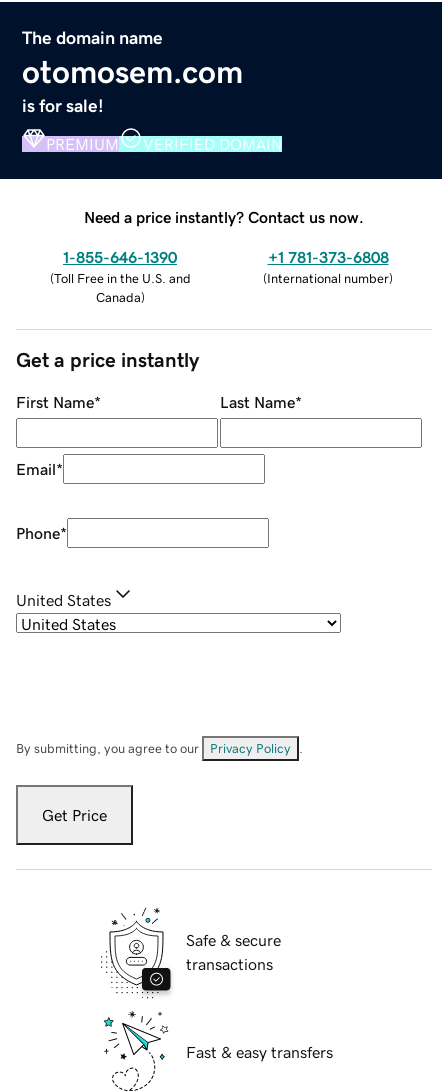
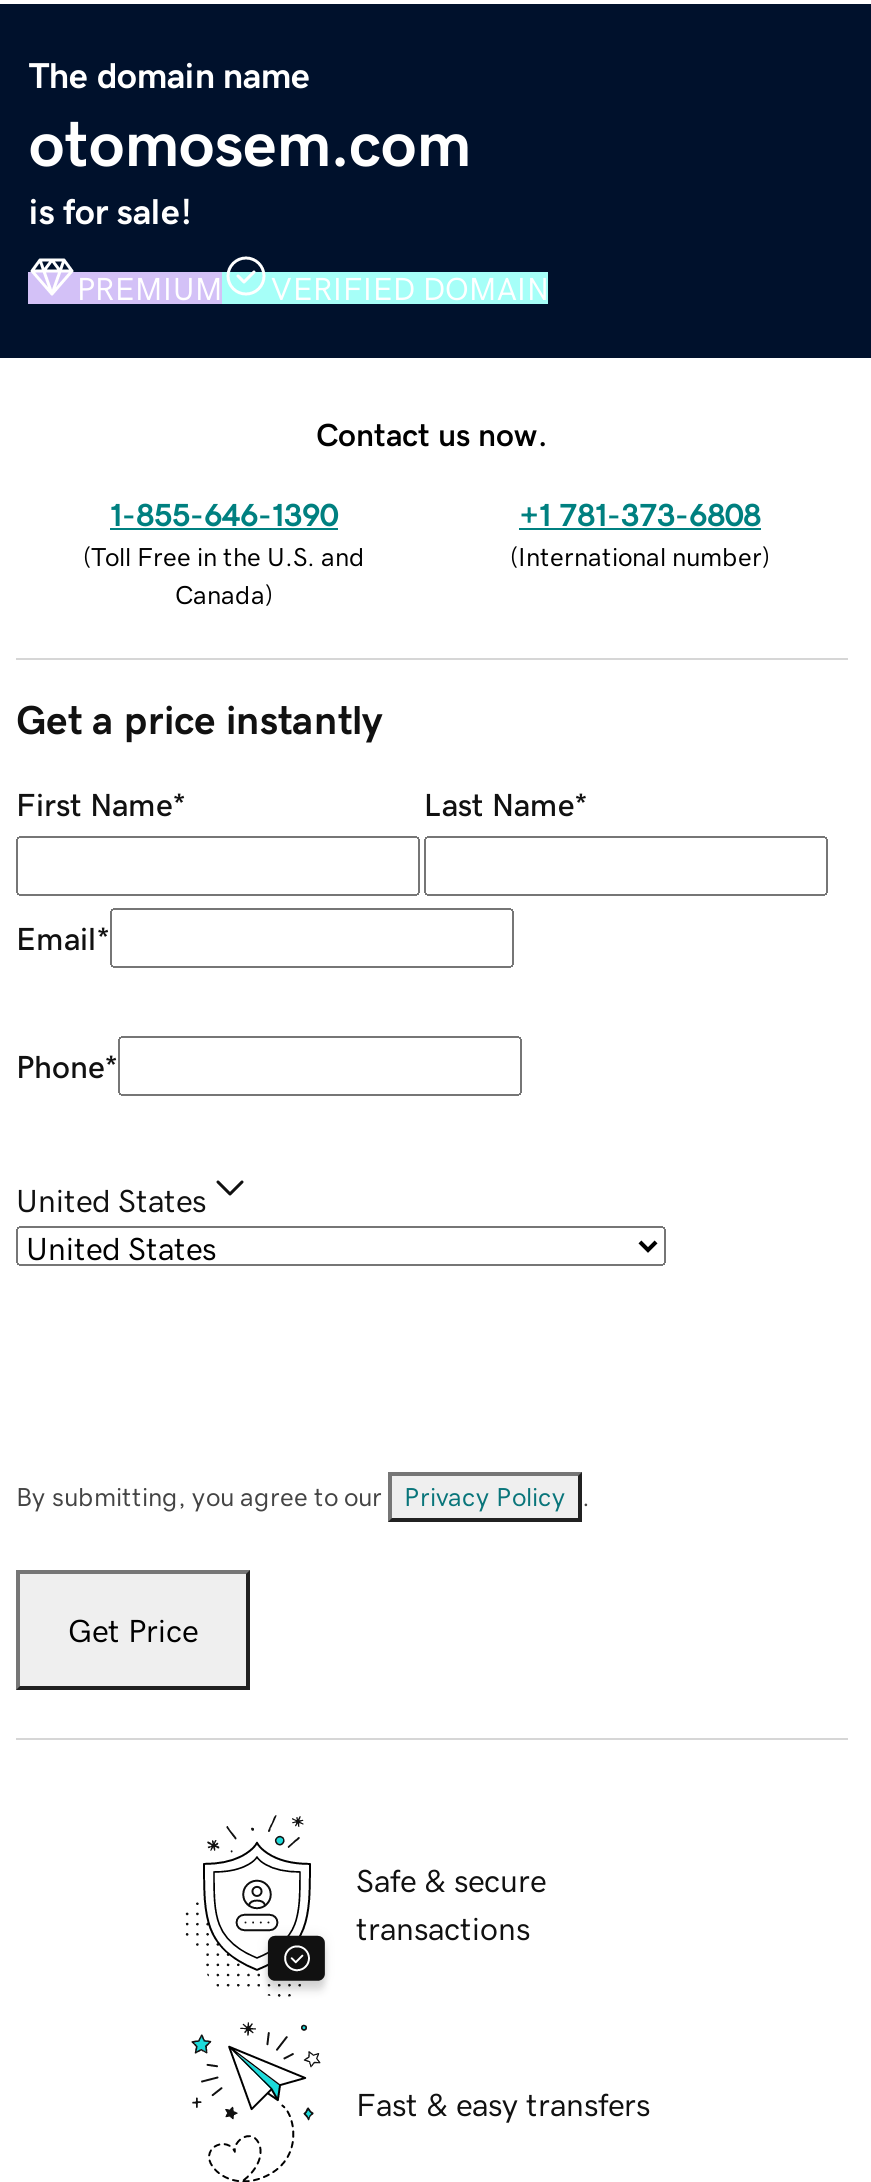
[84,209,364,225] Need a price instantly? Contact us now. -> [316,417,548,449] Contact us now.

